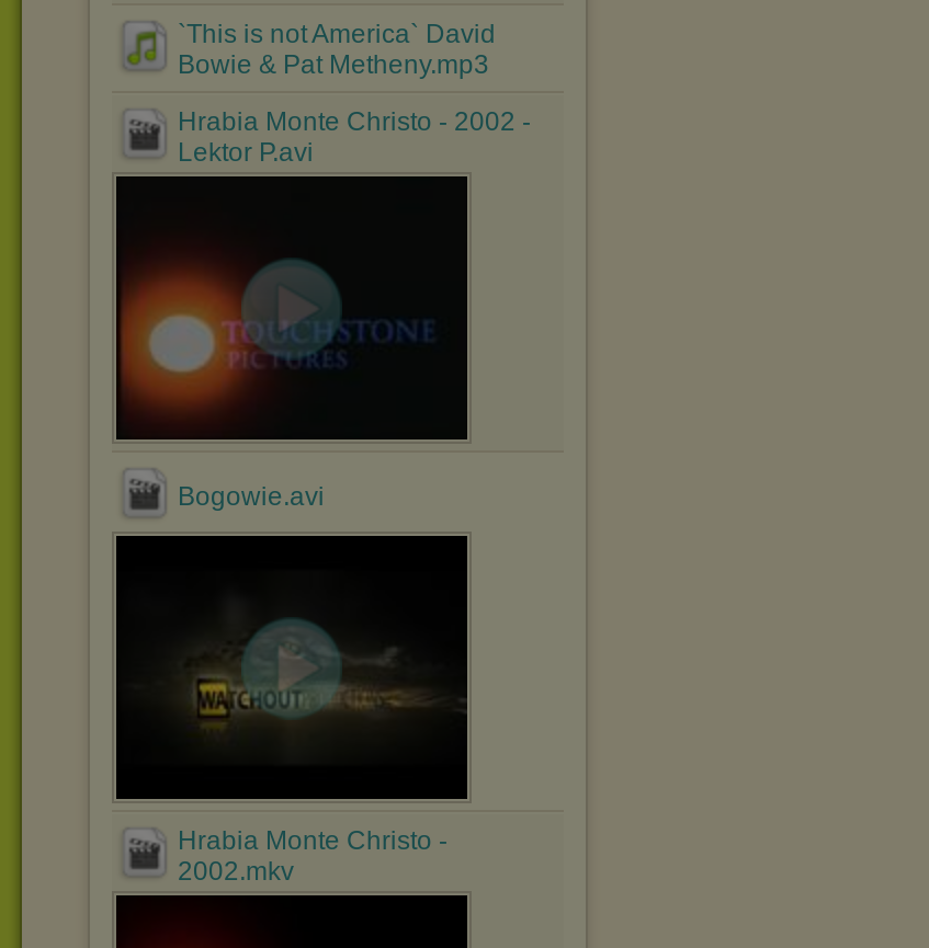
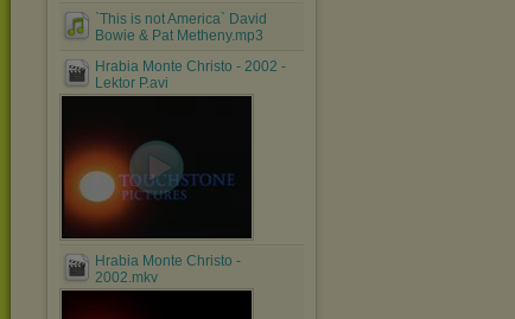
[178,481,325,512] Bogowie.avi -> none
[121,599,443,797] [image] -> none

